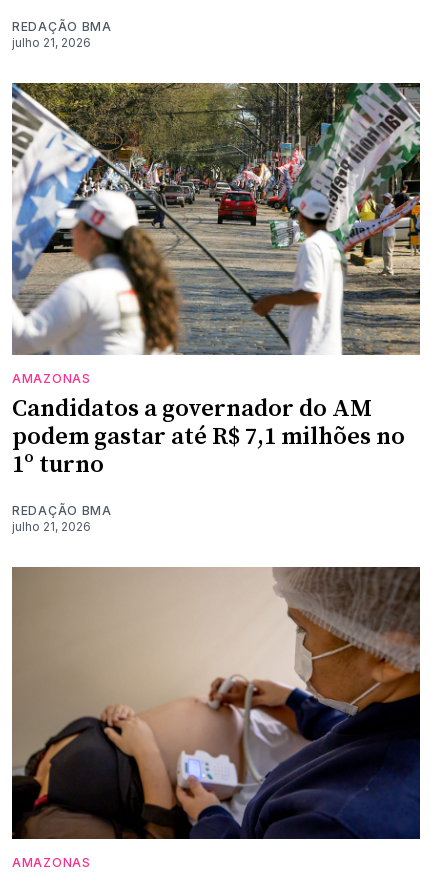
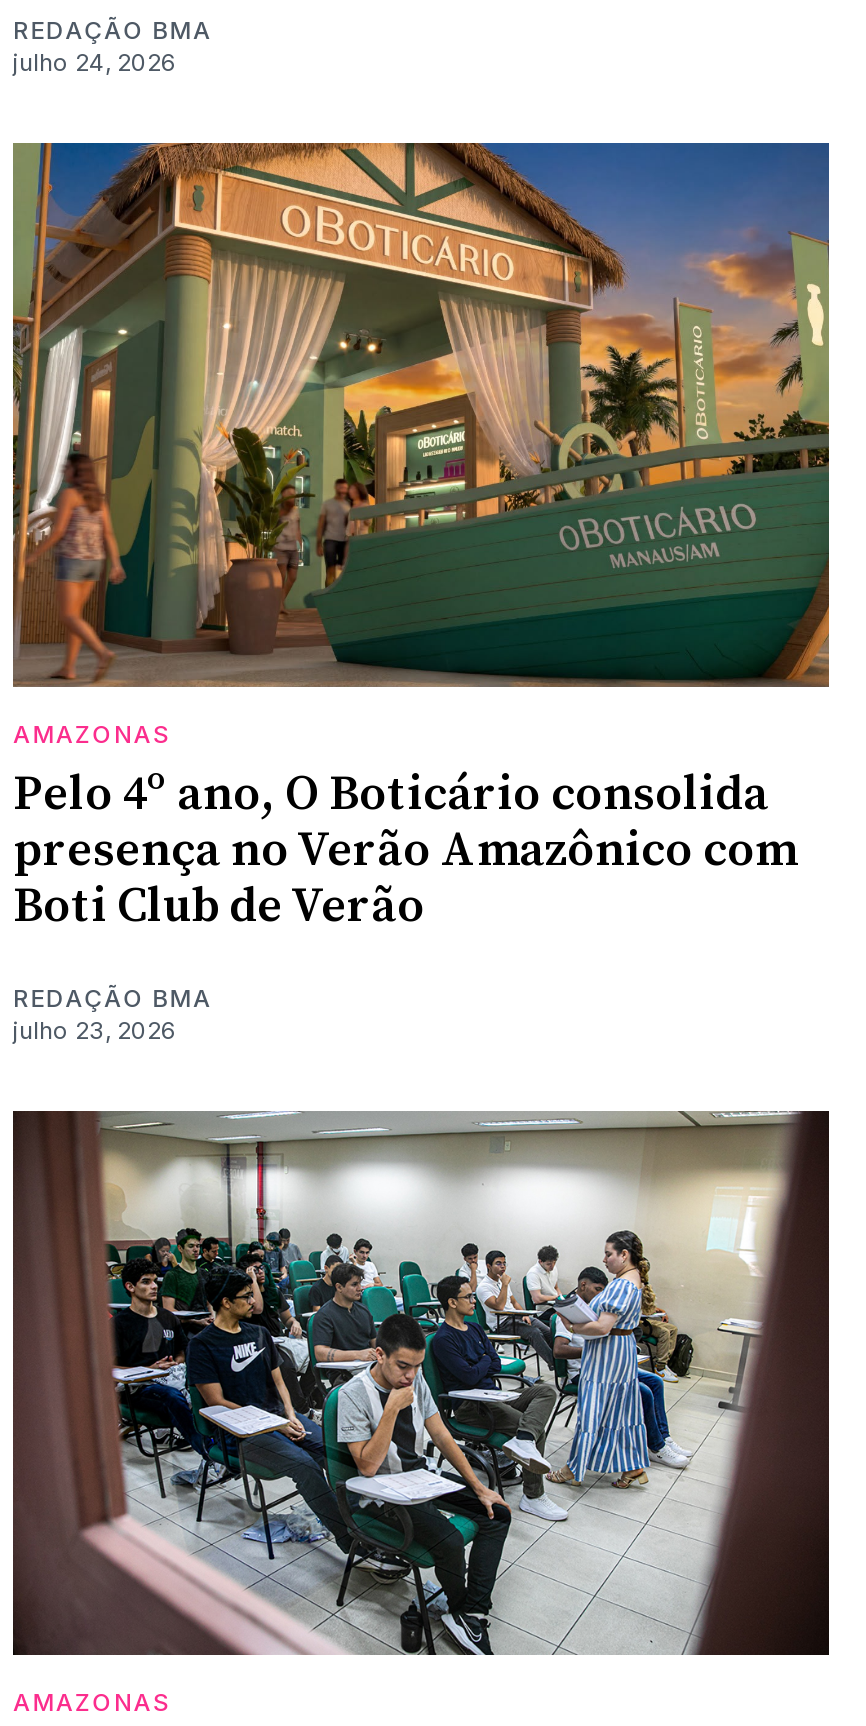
[12,35,91,50] julho 21, 2026 -> [13,46,177,76] julho 24, 2026
[11,82,421,480] [image] | Candidatos a governador do AM | podem gastar até R$ 7,1 milhões no | 1º turno -> [11,141,831,936] [image] | Pelo 4º ano, O Boticário consolida | presença no Verão Amazônico com | Boti Club de Verão
[12,519,91,534] julho 21, 2026 -> [13,1014,177,1044] julho 23, 2026
[12,567,420,840] [image] -> [13,1111,829,1657] [image]

